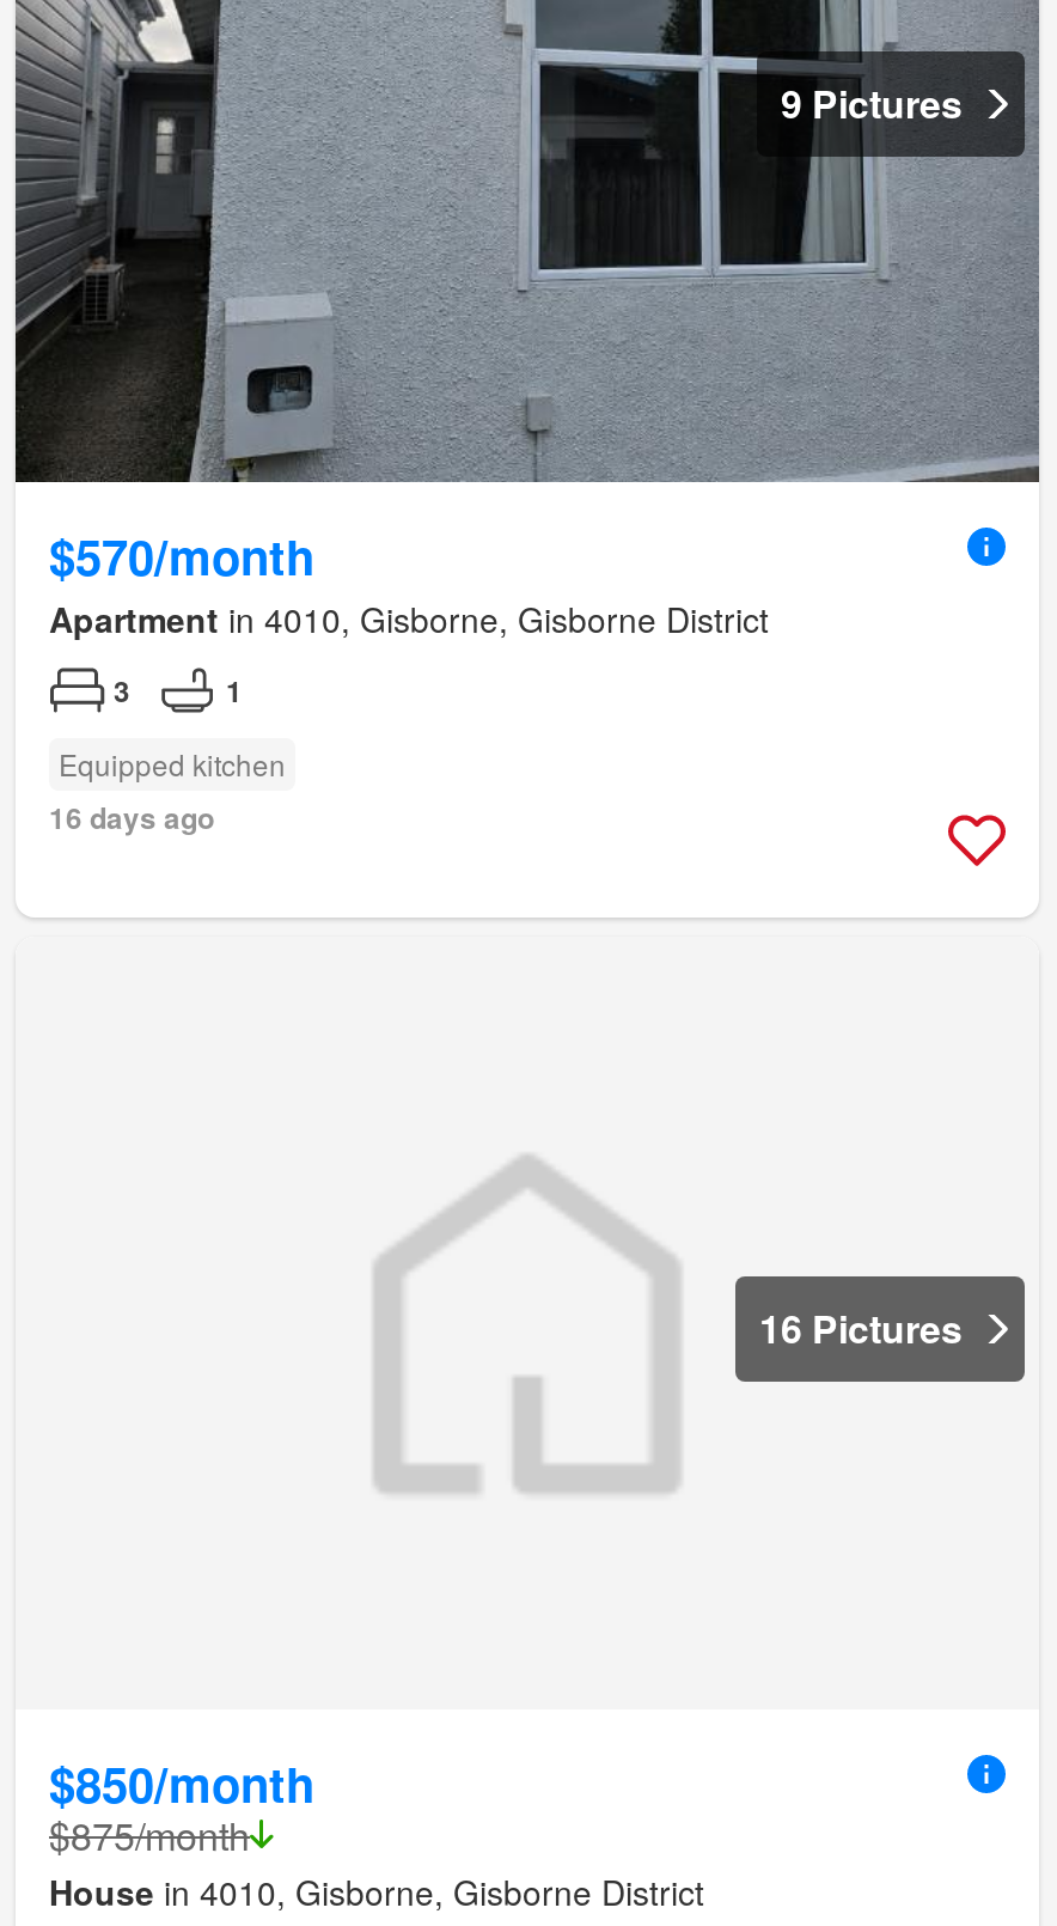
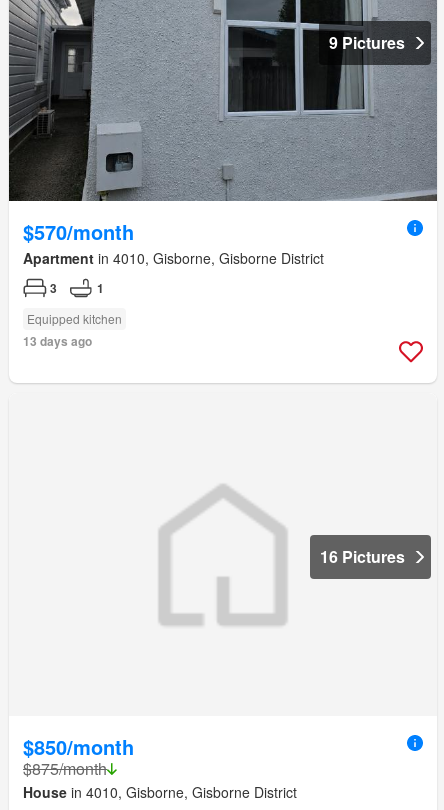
[49,795,214,838] 16 days ago -> [23,332,92,350] 13 days ago

